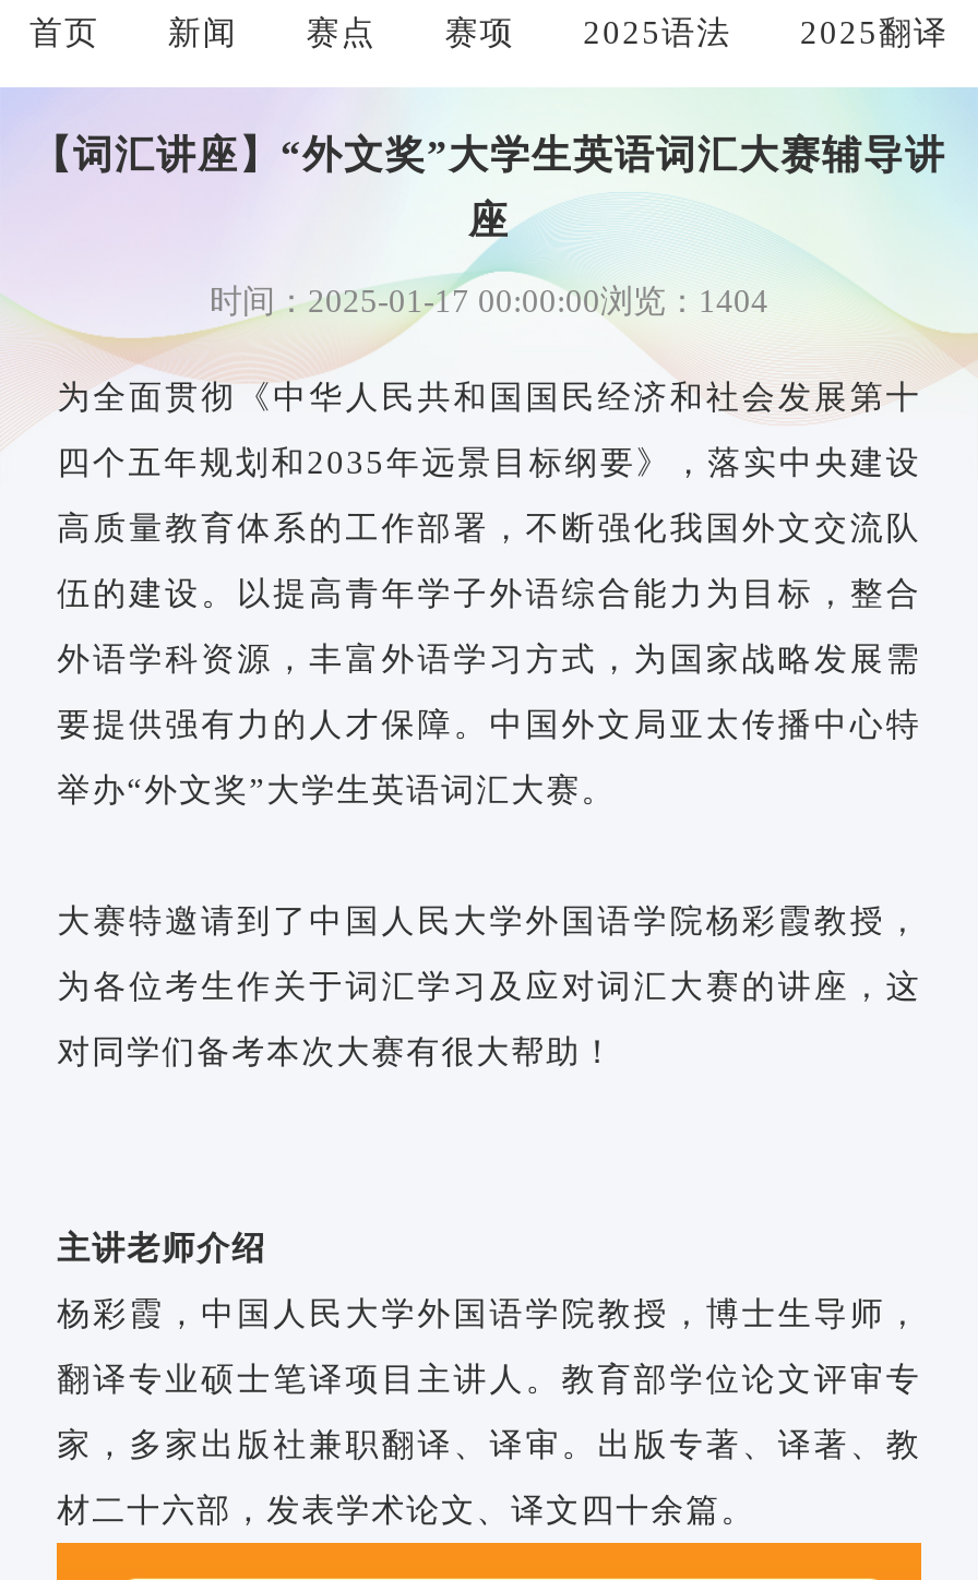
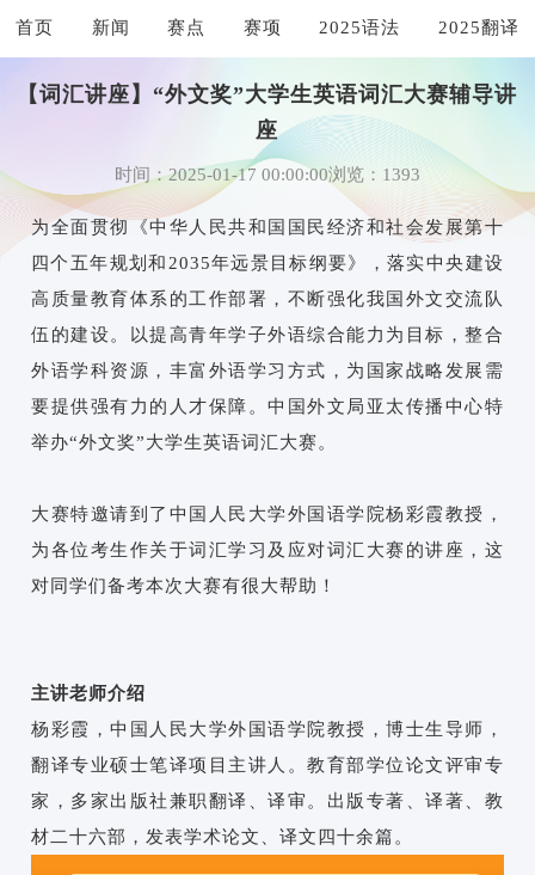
[210,284,768,319] 时间：2025-01-17 00:00:00浏览：1404 -> [115,165,420,184] 时间：2025-01-17 00:00:00浏览：1393

